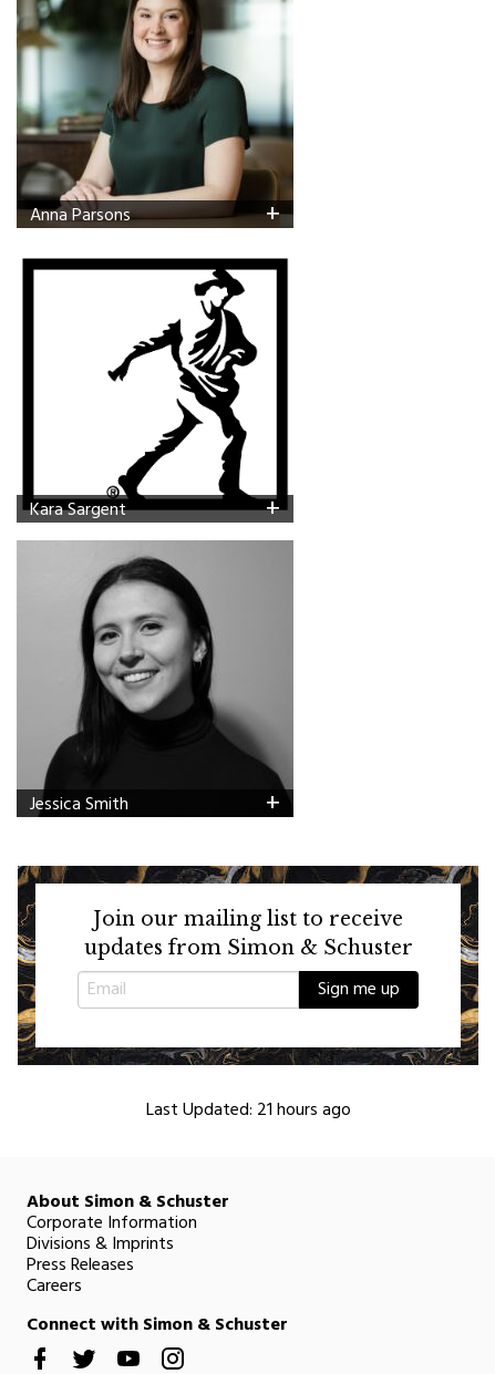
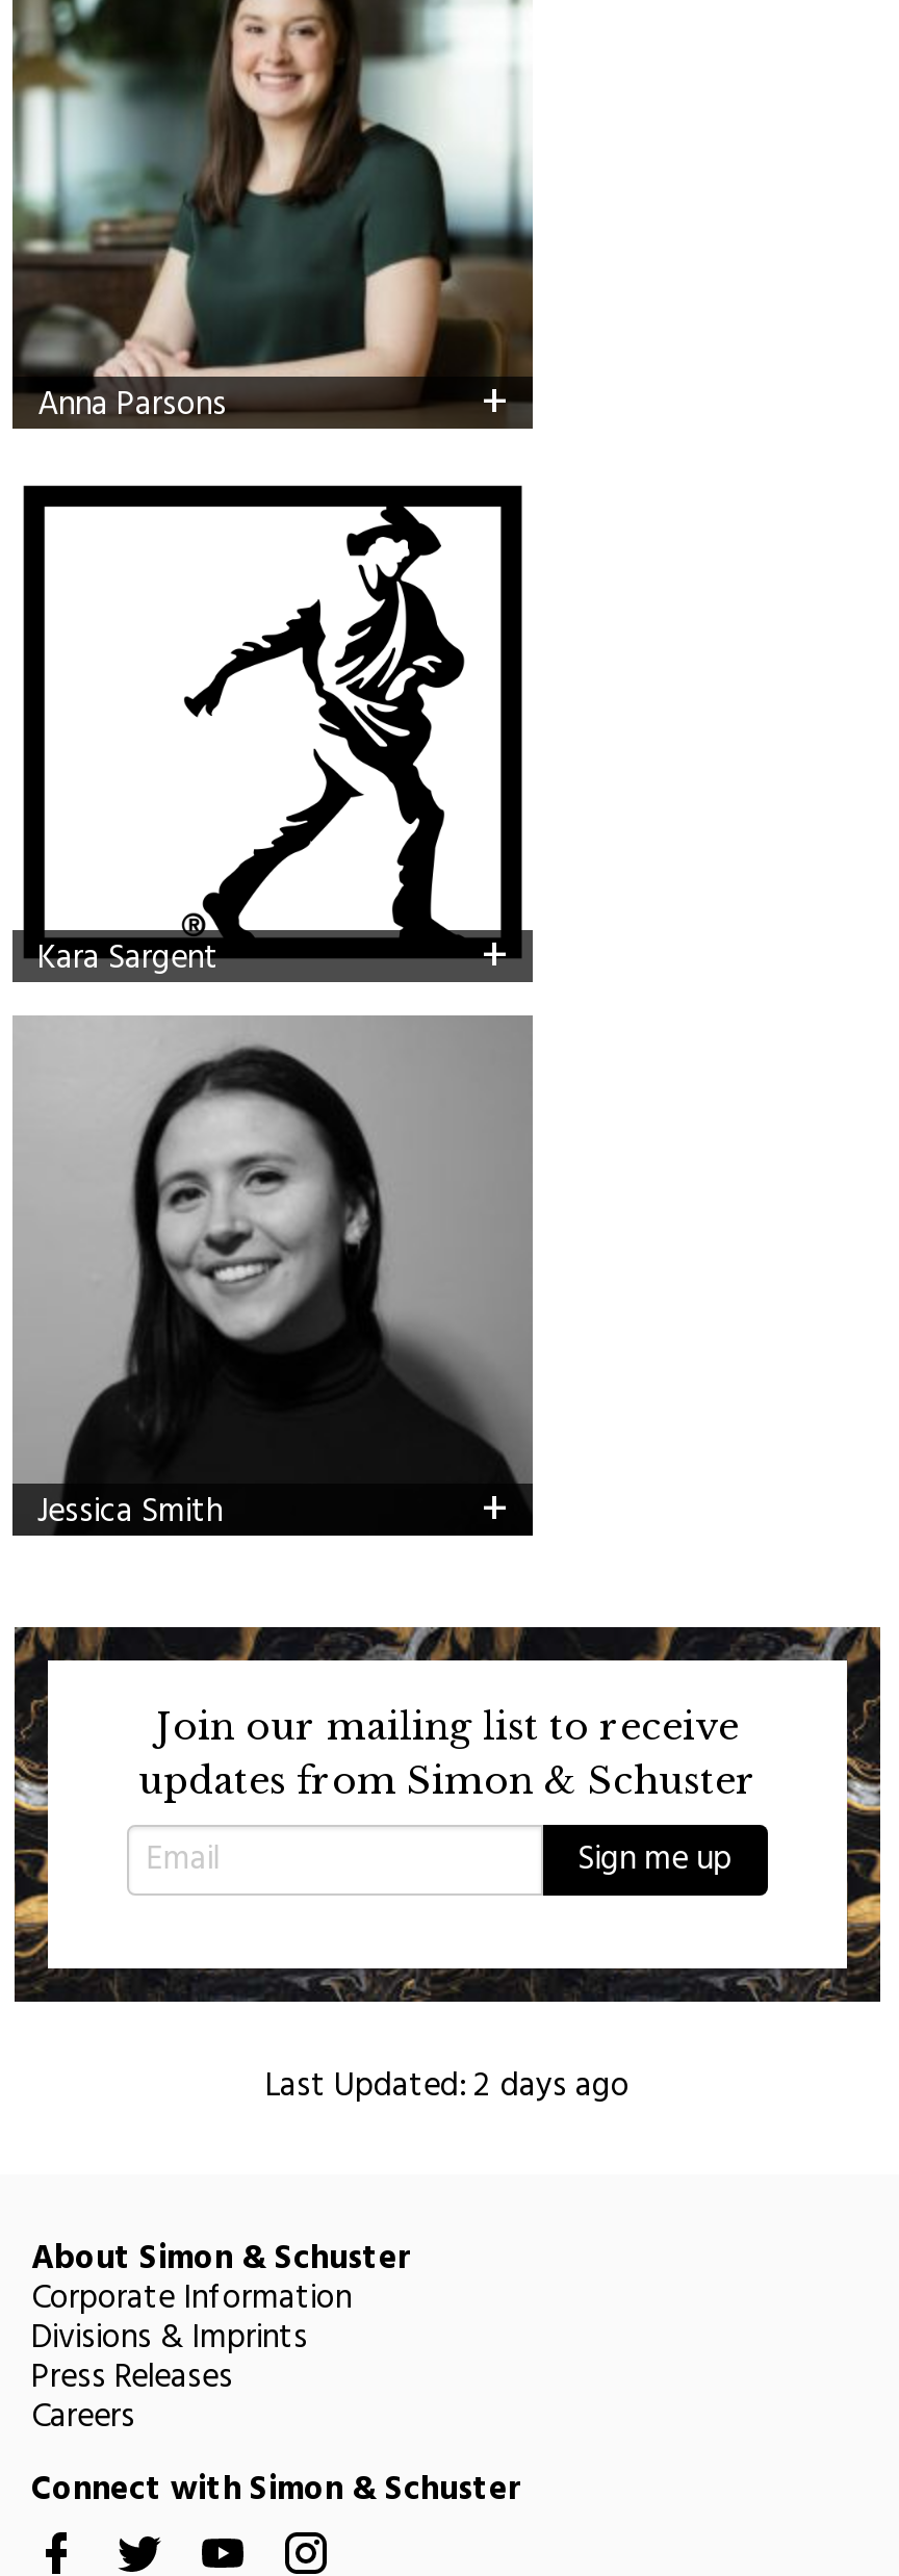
[146,1096,350,1125] Last Updated: 21 hours ago -> [265,2061,630,2115] Last Updated: 2 days ago

